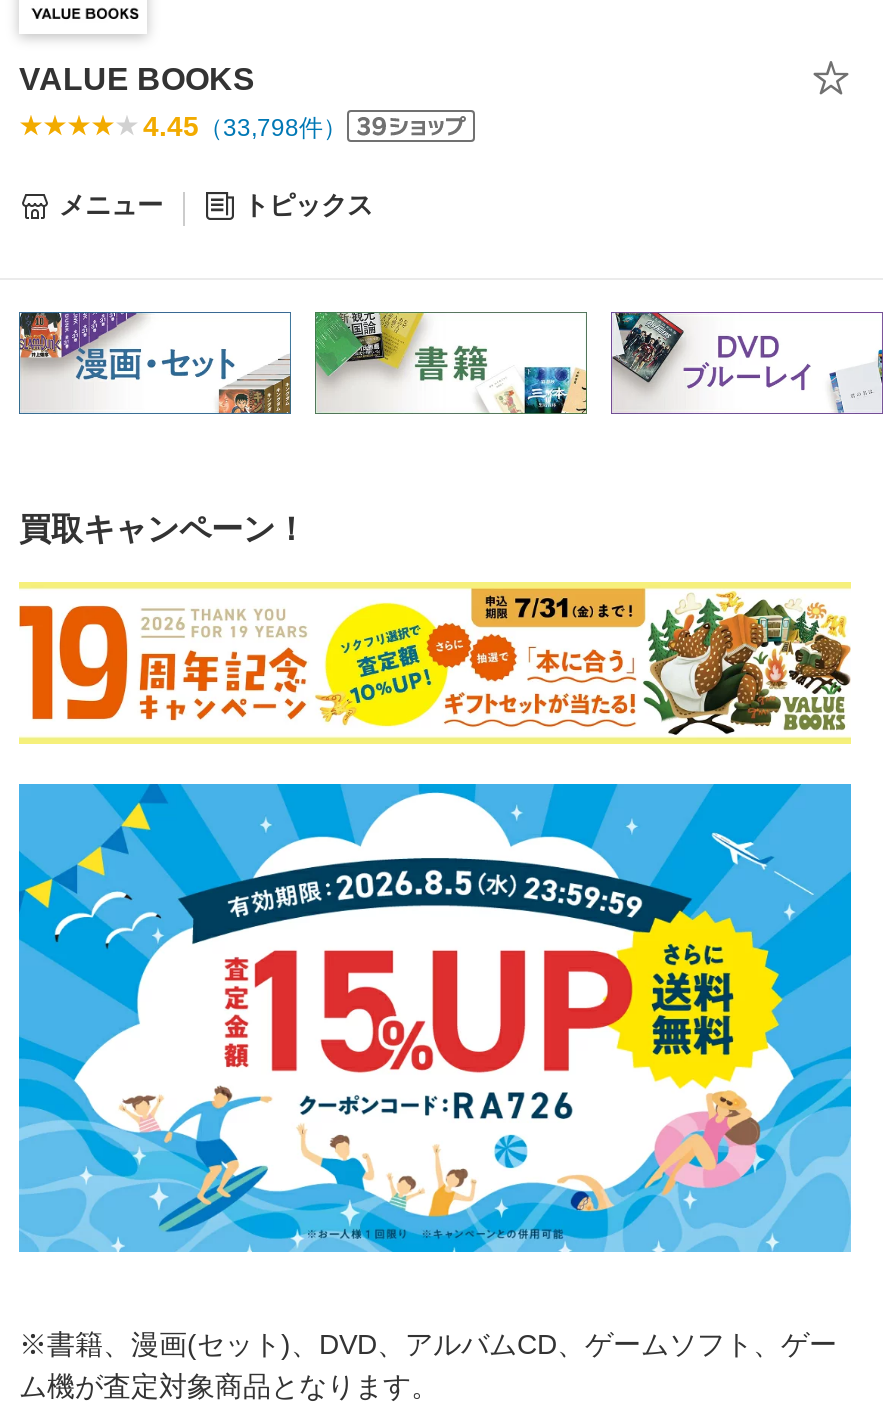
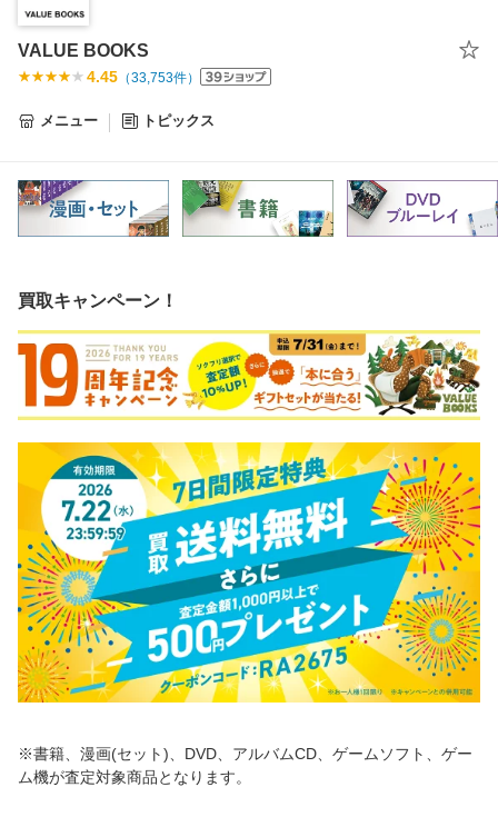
[143,110,347,142] 4.45（33,798件） -> [87,68,200,86] 4.45（33,753件）
[17,780,853,1254] [image] -> [17,441,481,704] [image]

